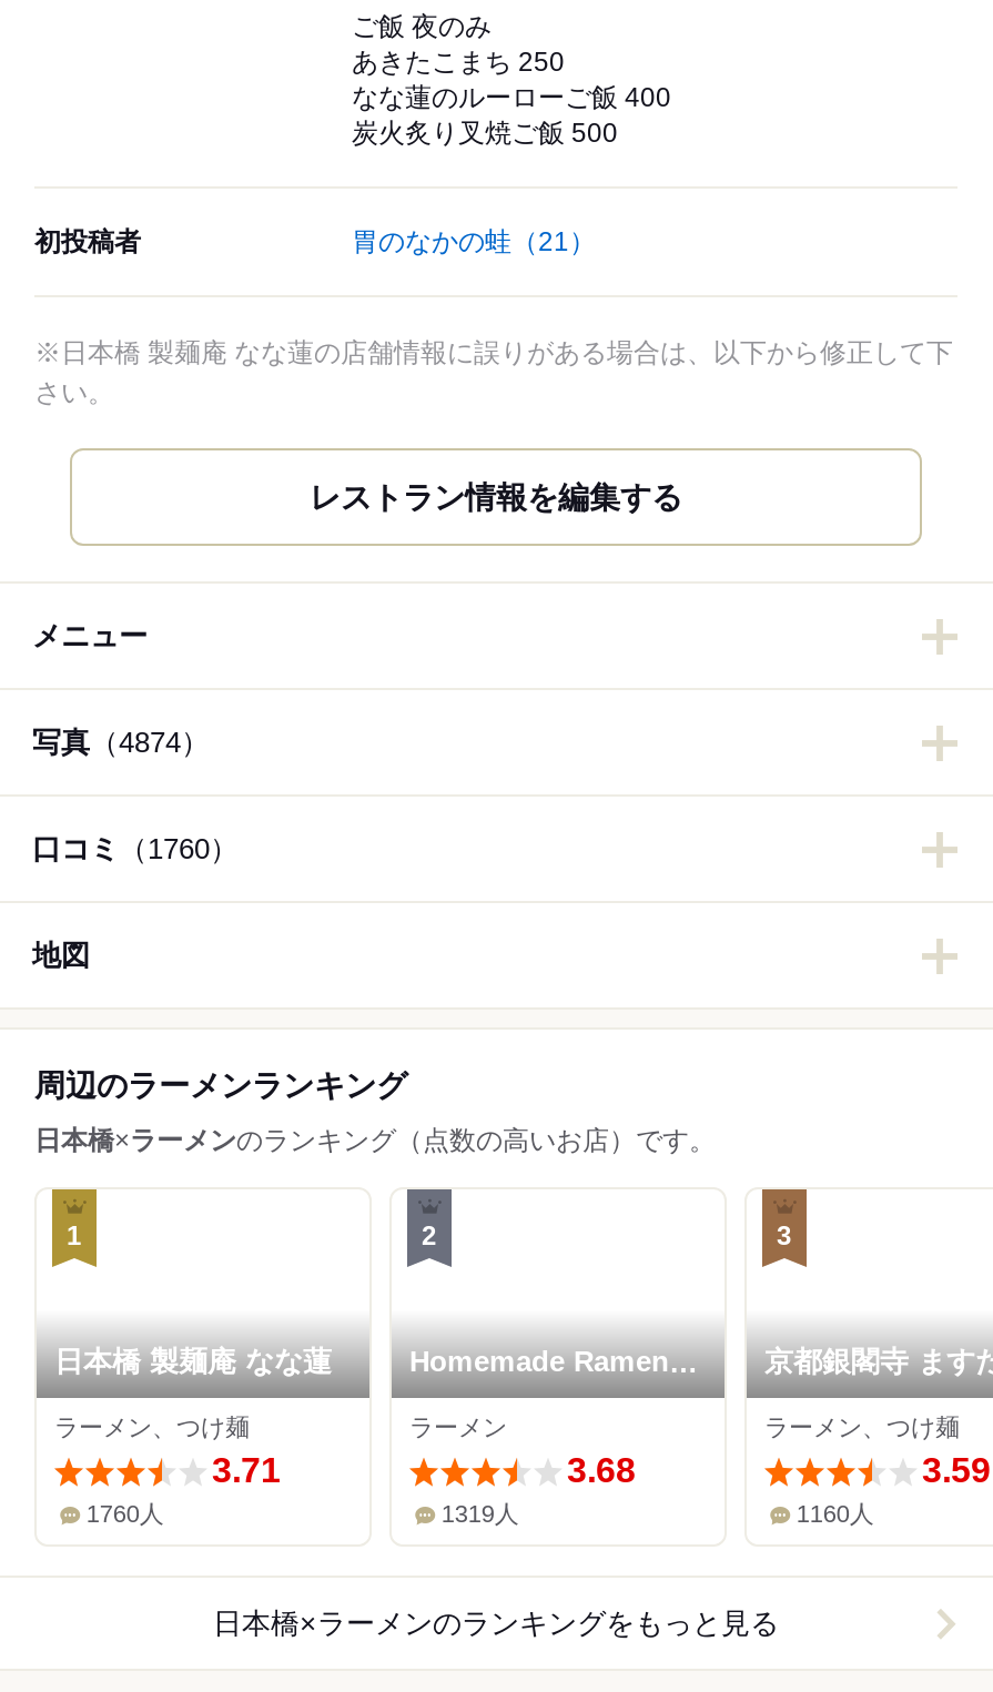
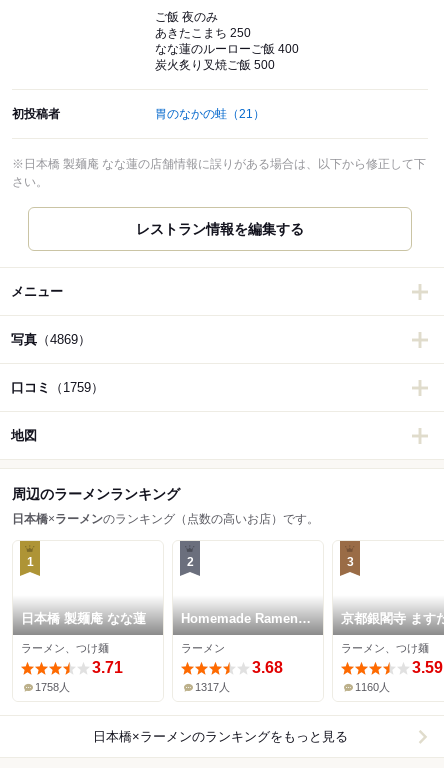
[32,726,210,760] 写真（4874） -> [11,332,91,347] 写真（4869）
[32,833,239,866] 口コミ（1760） -> [11,380,104,395] 口コミ（1759）
[86,1501,164,1527] 1760人 -> [35,681,70,693] 1758人
[441,1501,519,1527] 1319人 -> [195,681,230,693] 1317人

